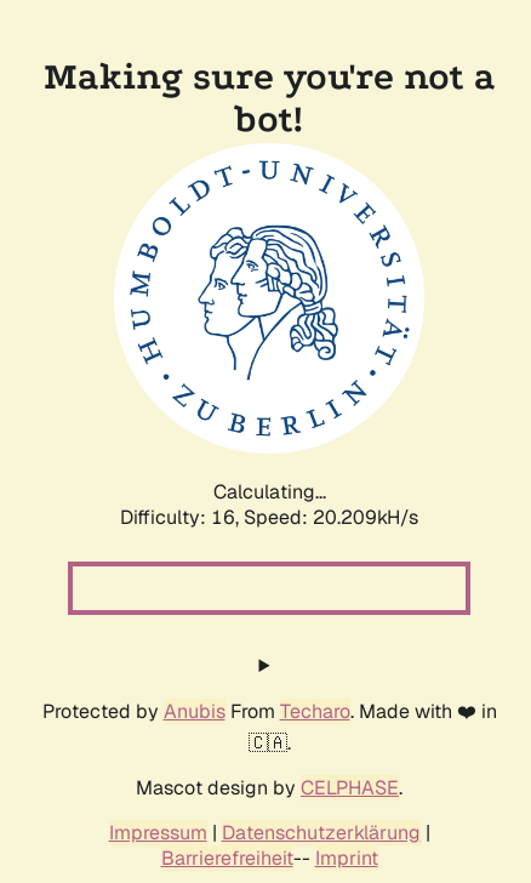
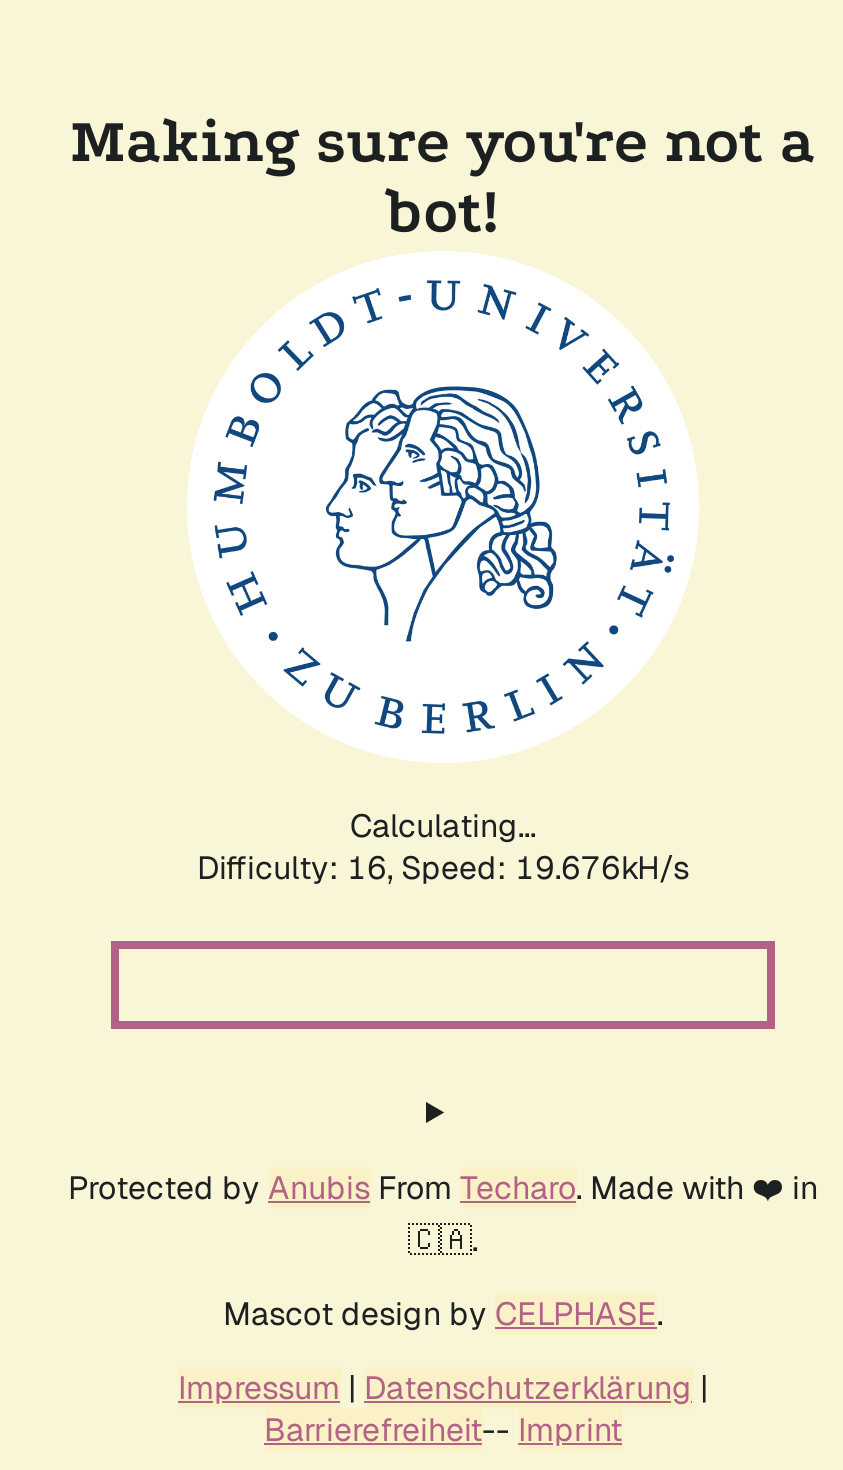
[120,505,418,530] Difficulty: 16, Speed: 20.209kH/s -> [197,847,689,889] Difficulty: 16, Speed: 19.676kH/s

